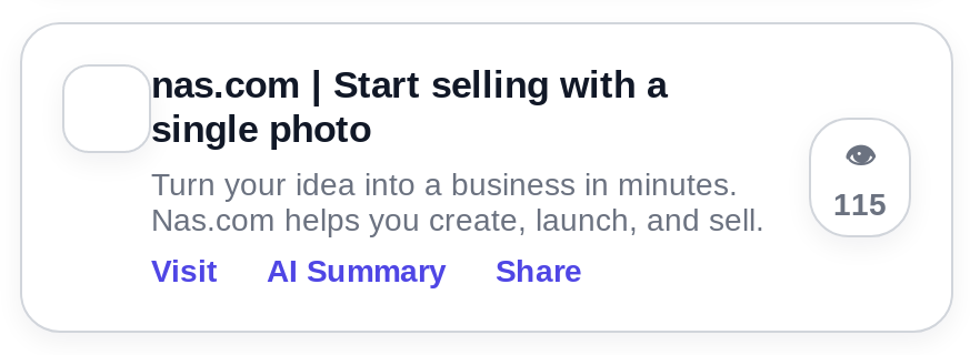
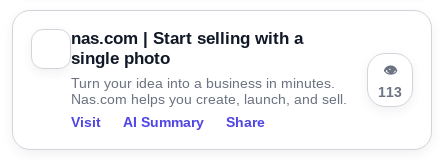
[151,186,887,237] Nas.com helps you create, launch, and sell. 115 -> [71,84,402,107] Nas.com helps you create, launch, and sell. 113

